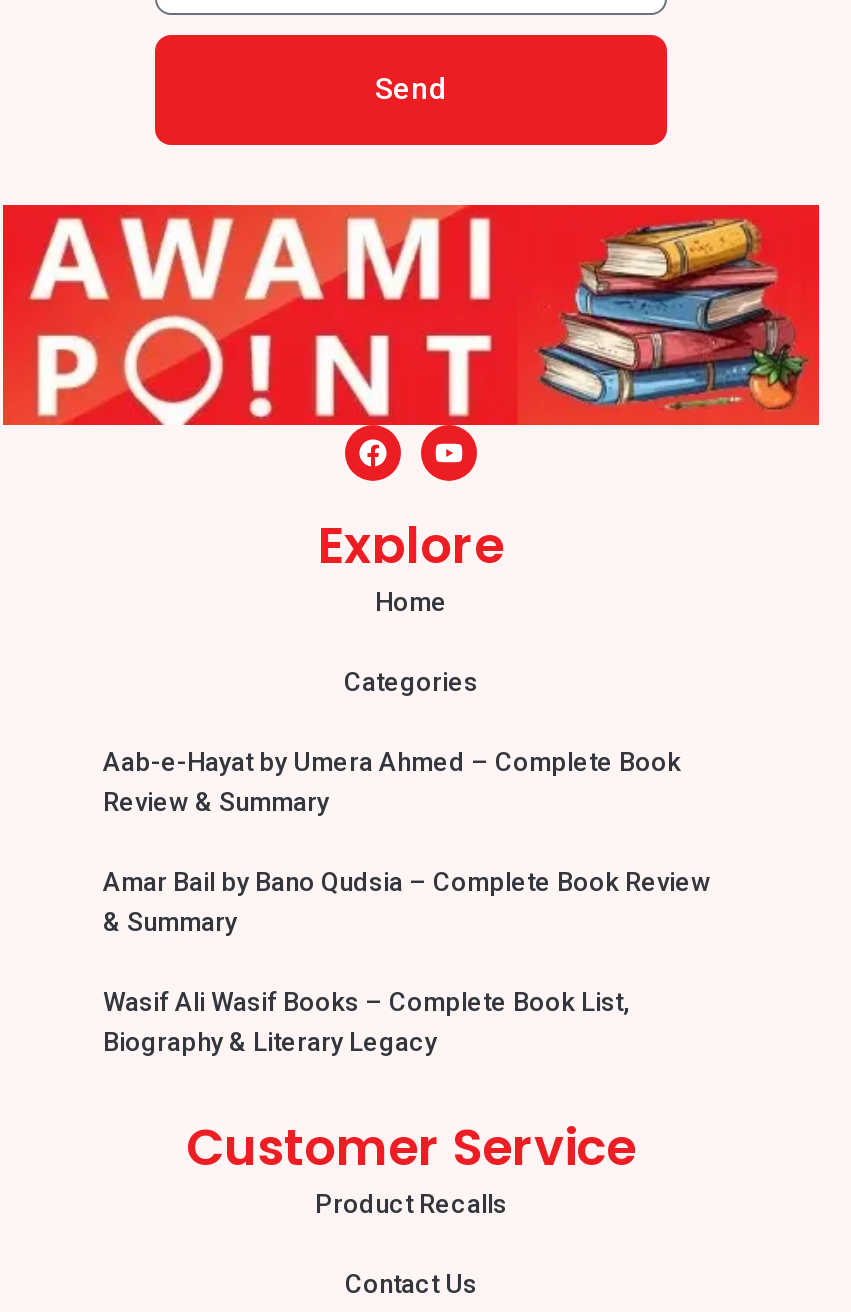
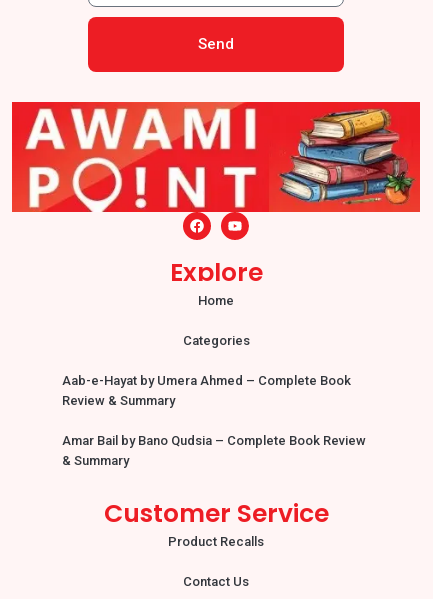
[103,986,629,1056] Wasif Ali Wasif Books – Complete Book List, | Biography & Literary Legacy -> none

